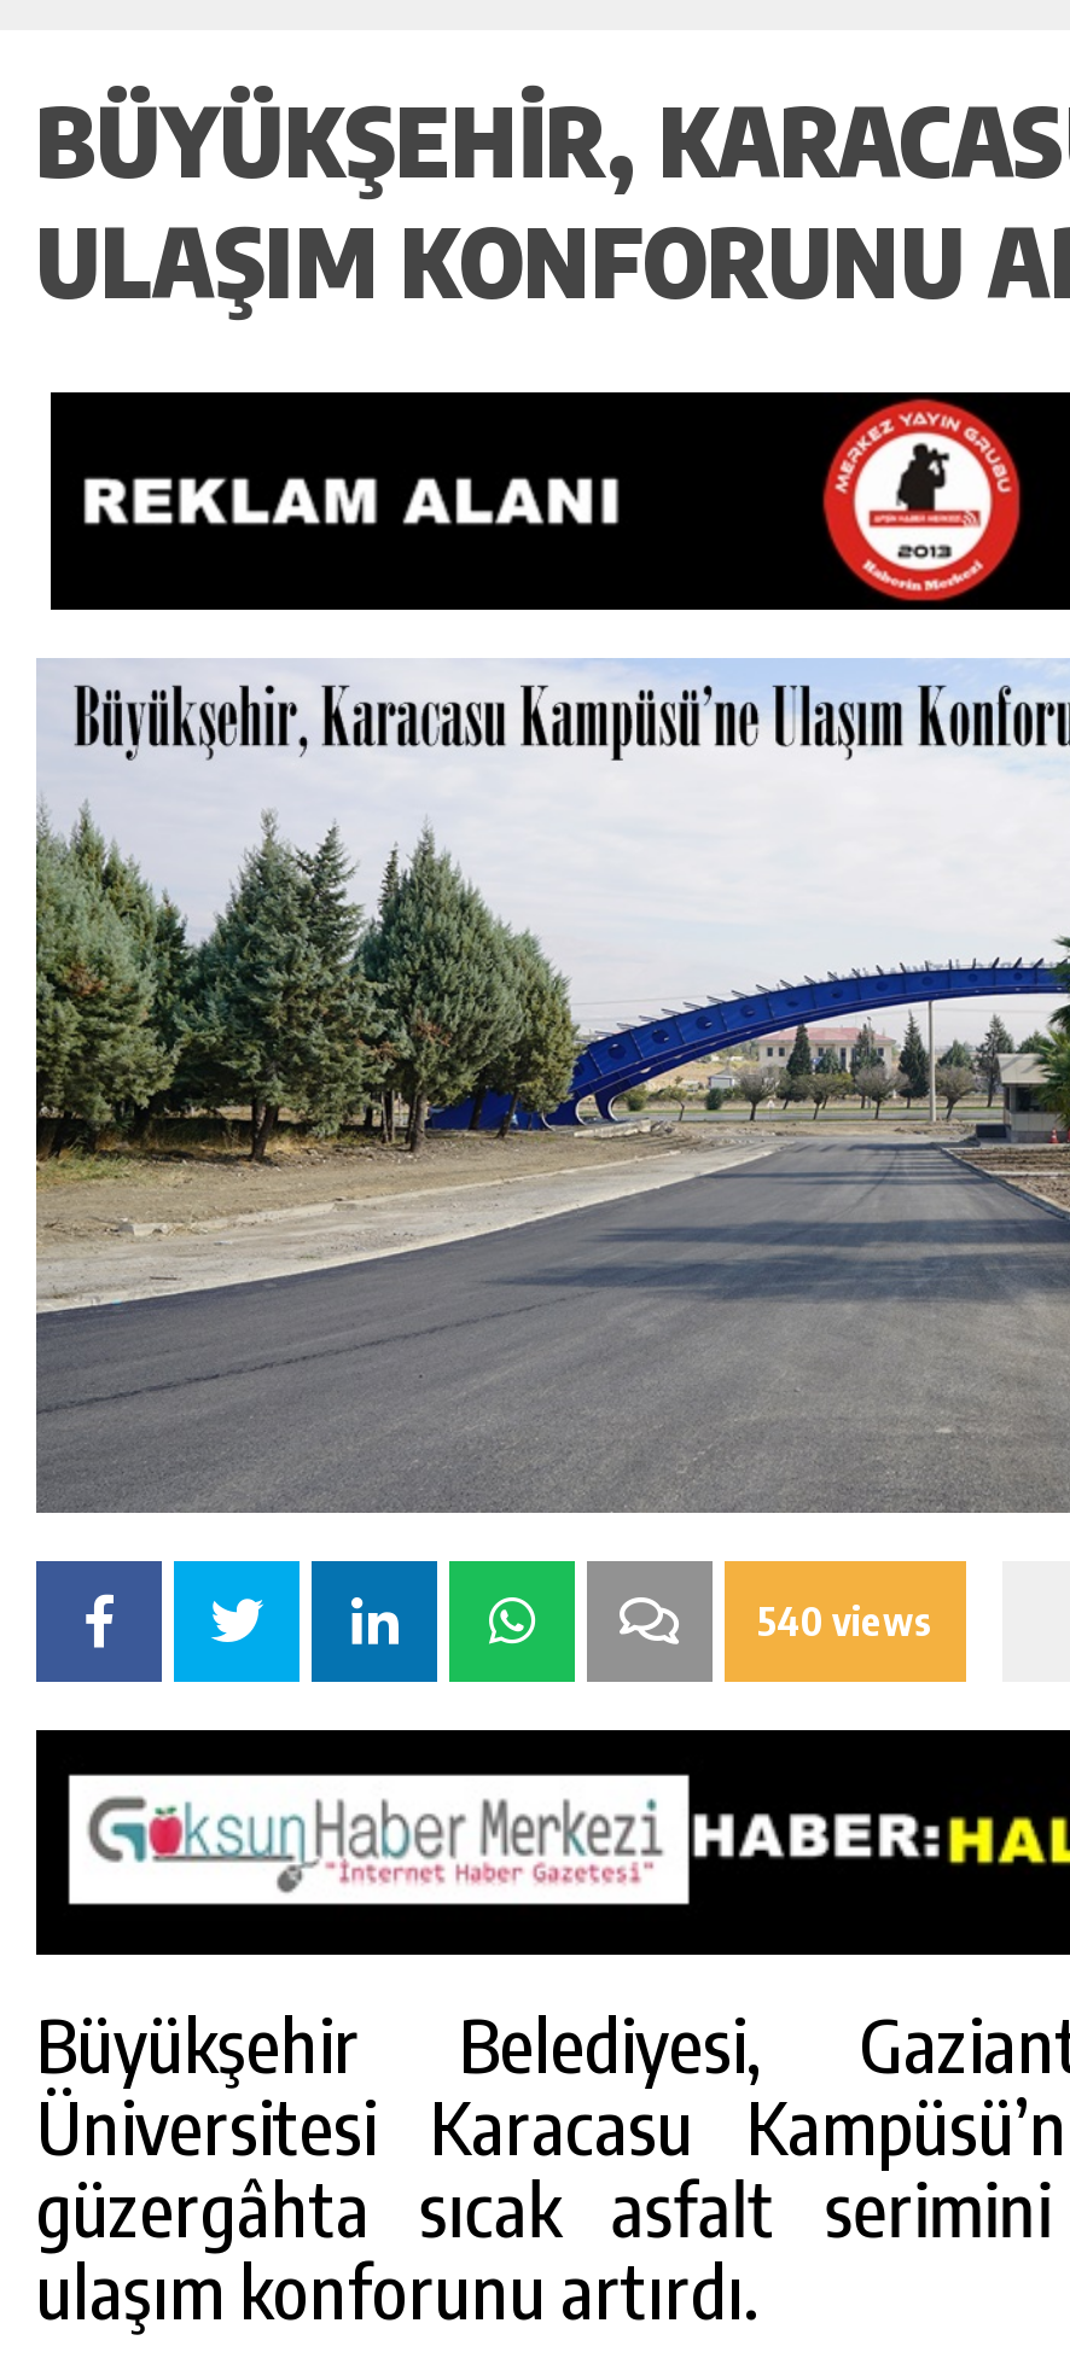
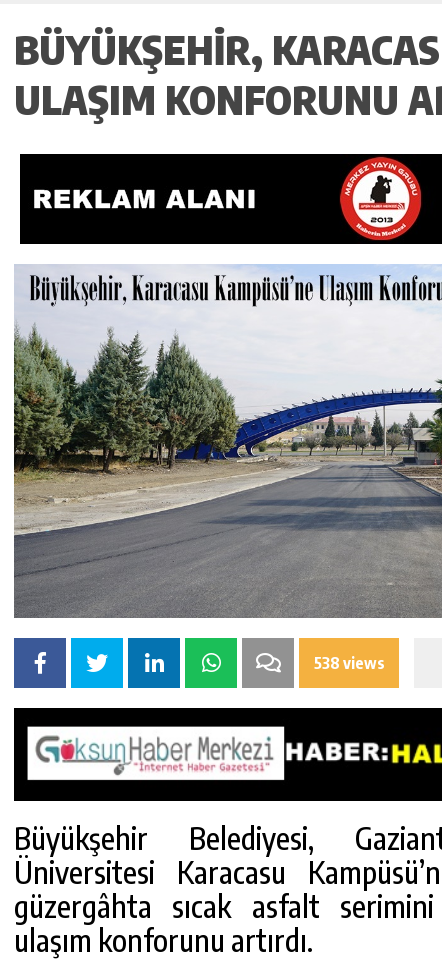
[757,1598,934,1646] 540 views -> [313,653,384,673] 538 views

